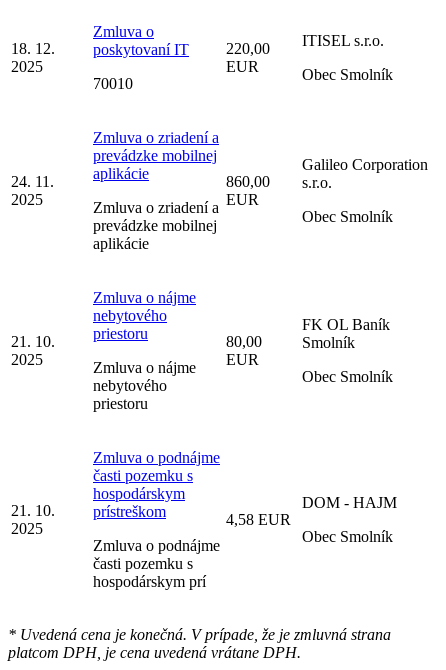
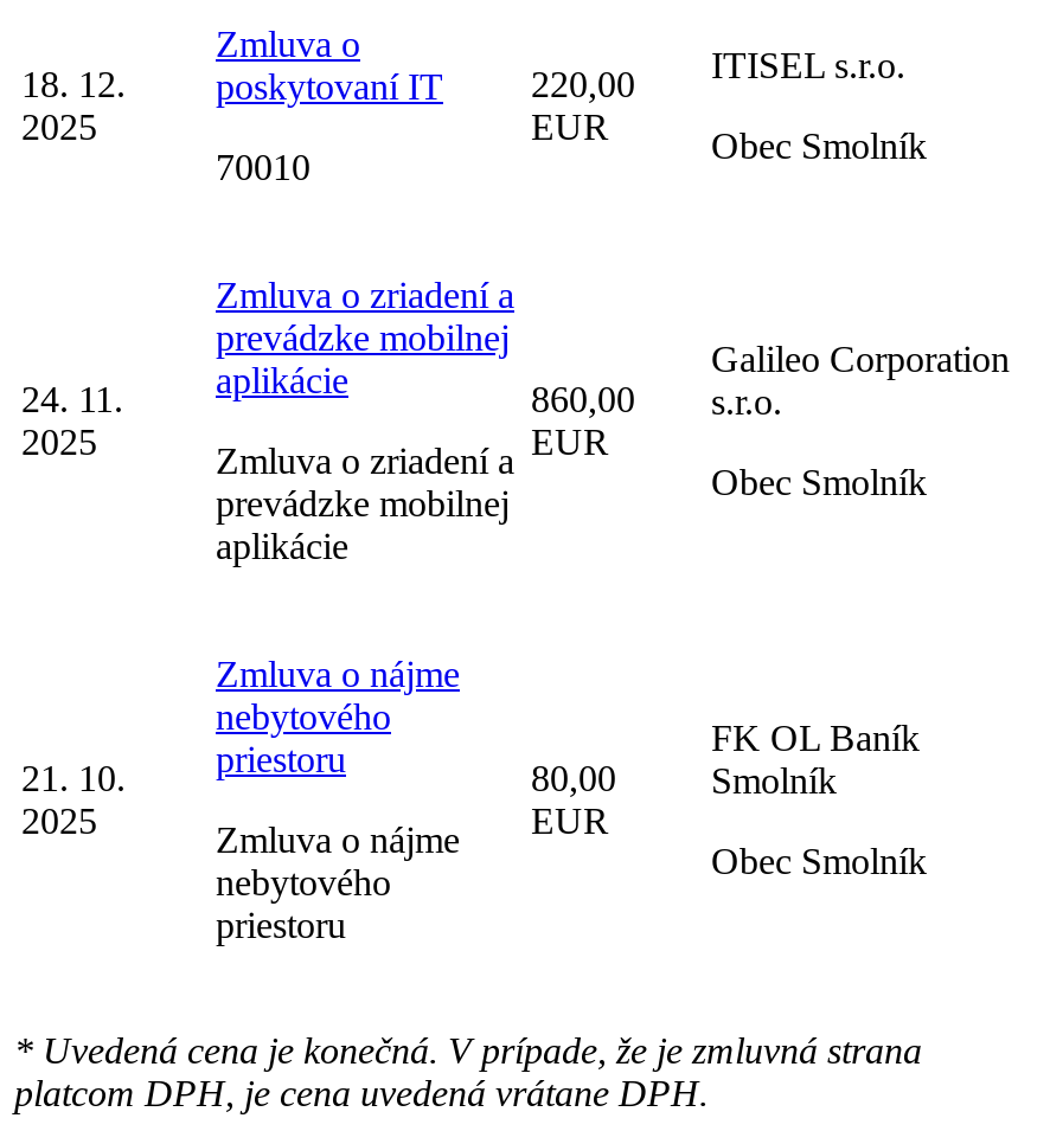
[93,449,220,590] Zmluva o podnájme | časti pozemku s | hospodárskym | prístreškom | Zmluva o podnájme | časti pozemku s | hospodárskym prí -> none
[302,494,397,545] DOM - HAJM | Obec Smolník -> none
[11,502,55,537] 21. 10. | 2025 -> none
[226,511,291,528] 4,58 EUR -> none

